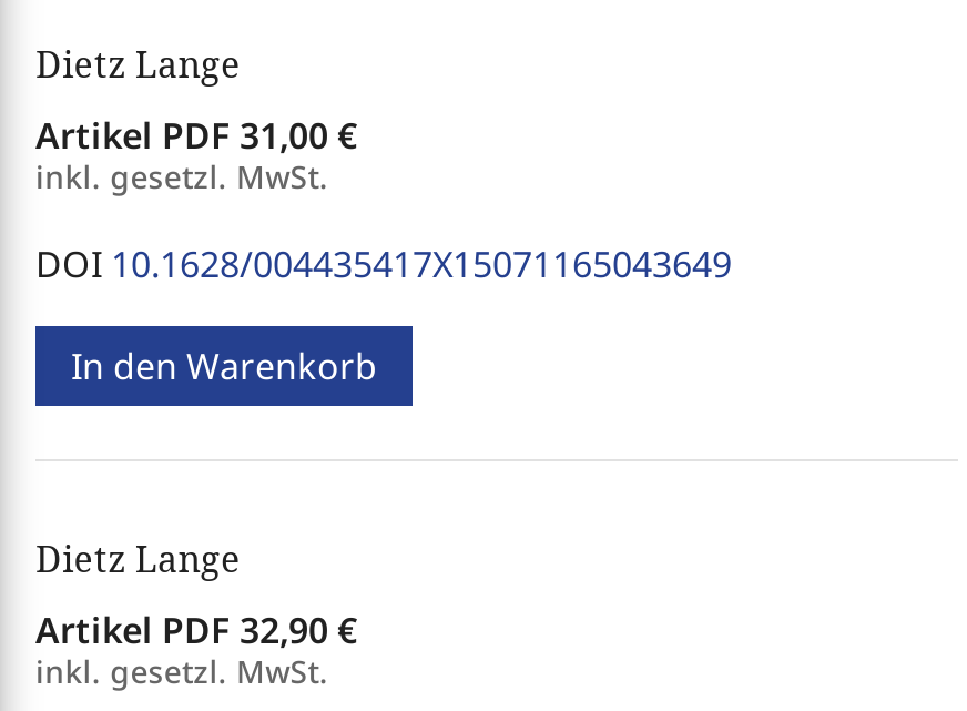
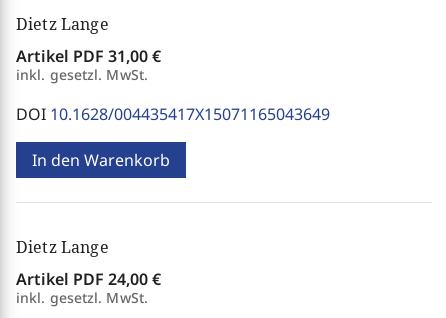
[35,605,357,654] Artikel PDF 32,90 € -> [16,268,161,290] Artikel PDF 24,00 €

